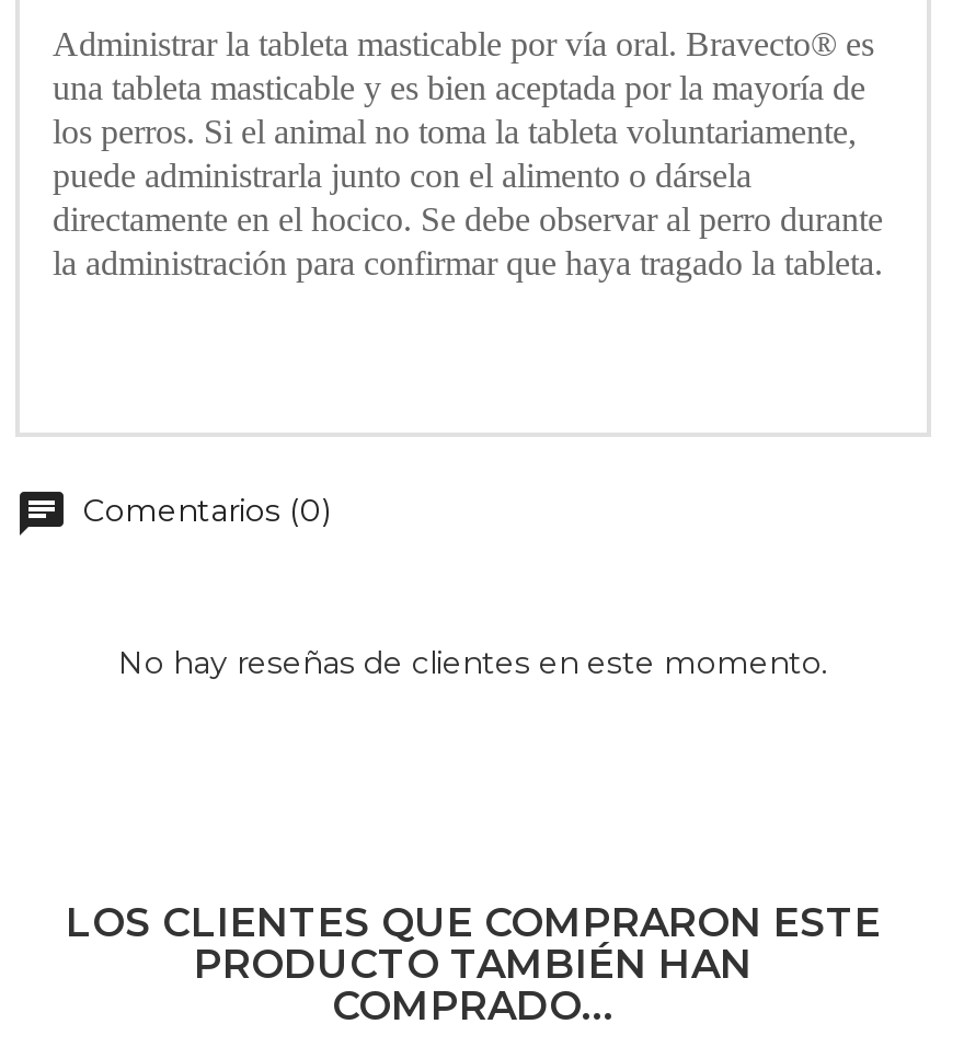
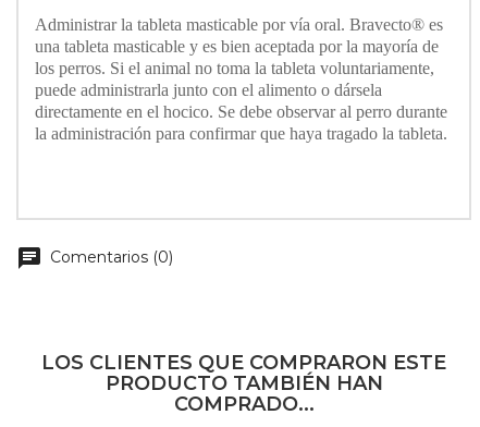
[118,642,828,682] No hay reseñas de clientes en este momento. -> none

